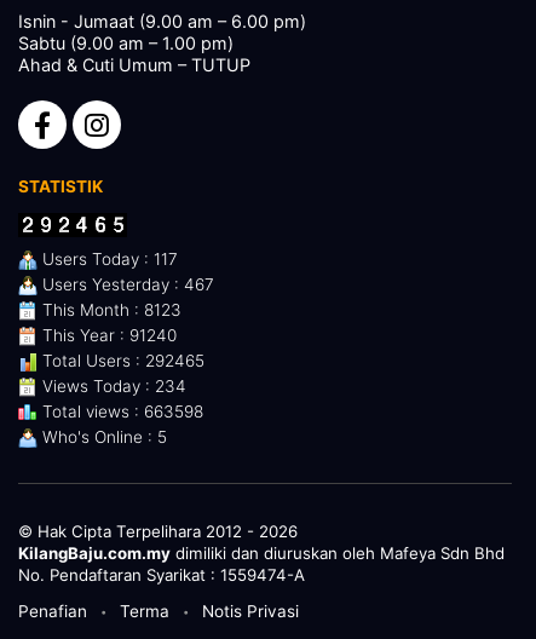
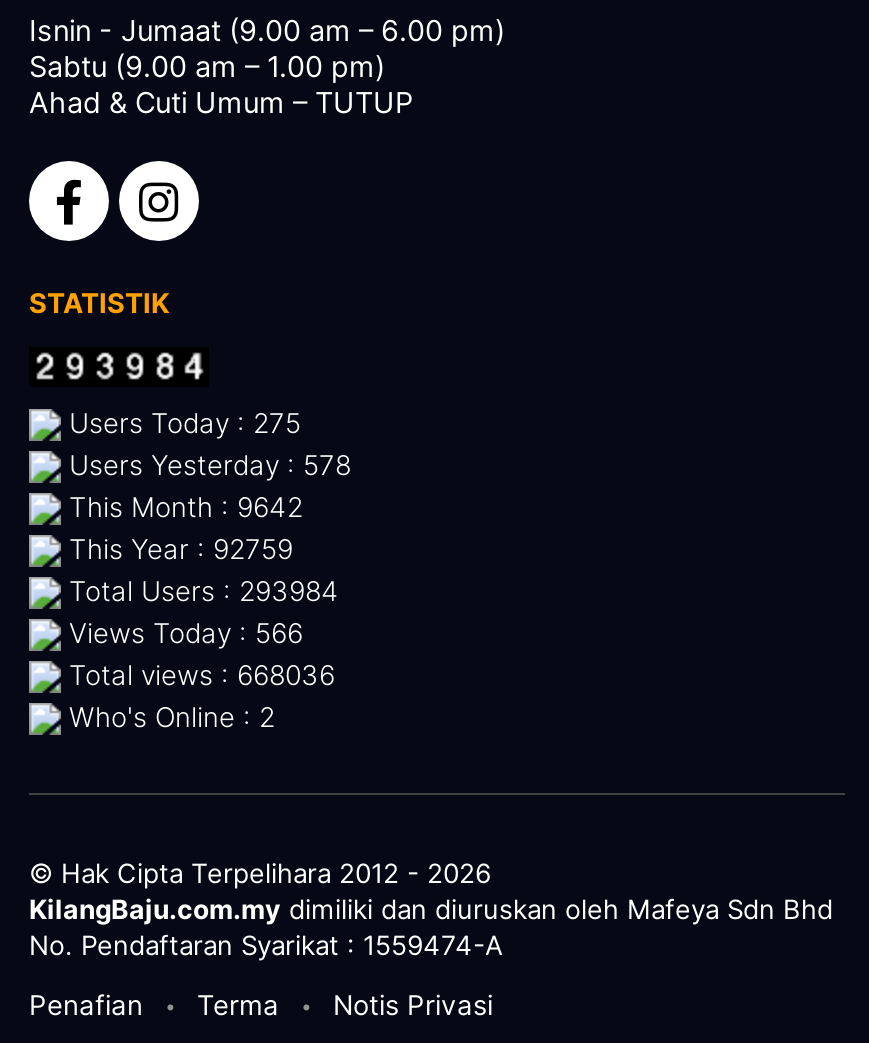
[38,249,178,269] Users Today : 117 -> [61,407,301,439] Users Today : 275
[38,275,214,294] Users Yesterday : 467 -> [61,449,351,481] Users Yesterday : 578
[38,300,181,319] This Month : 8123 -> [61,491,303,523] This Month : 9642
[38,326,177,345] This Year : 91240 -> [61,533,293,565] This Year : 92759
[38,351,204,370] Total Users : 292465 -> [61,575,339,607] Total Users : 293984
[38,376,186,396] Views Today : 234 -> [61,617,303,649] Views Today : 566
[38,402,203,421] Total views : 663598 -> [61,659,335,691] Total views : 668036
[38,427,167,447] Who's Online : 5 -> [61,701,275,733] Who's Online : 2

